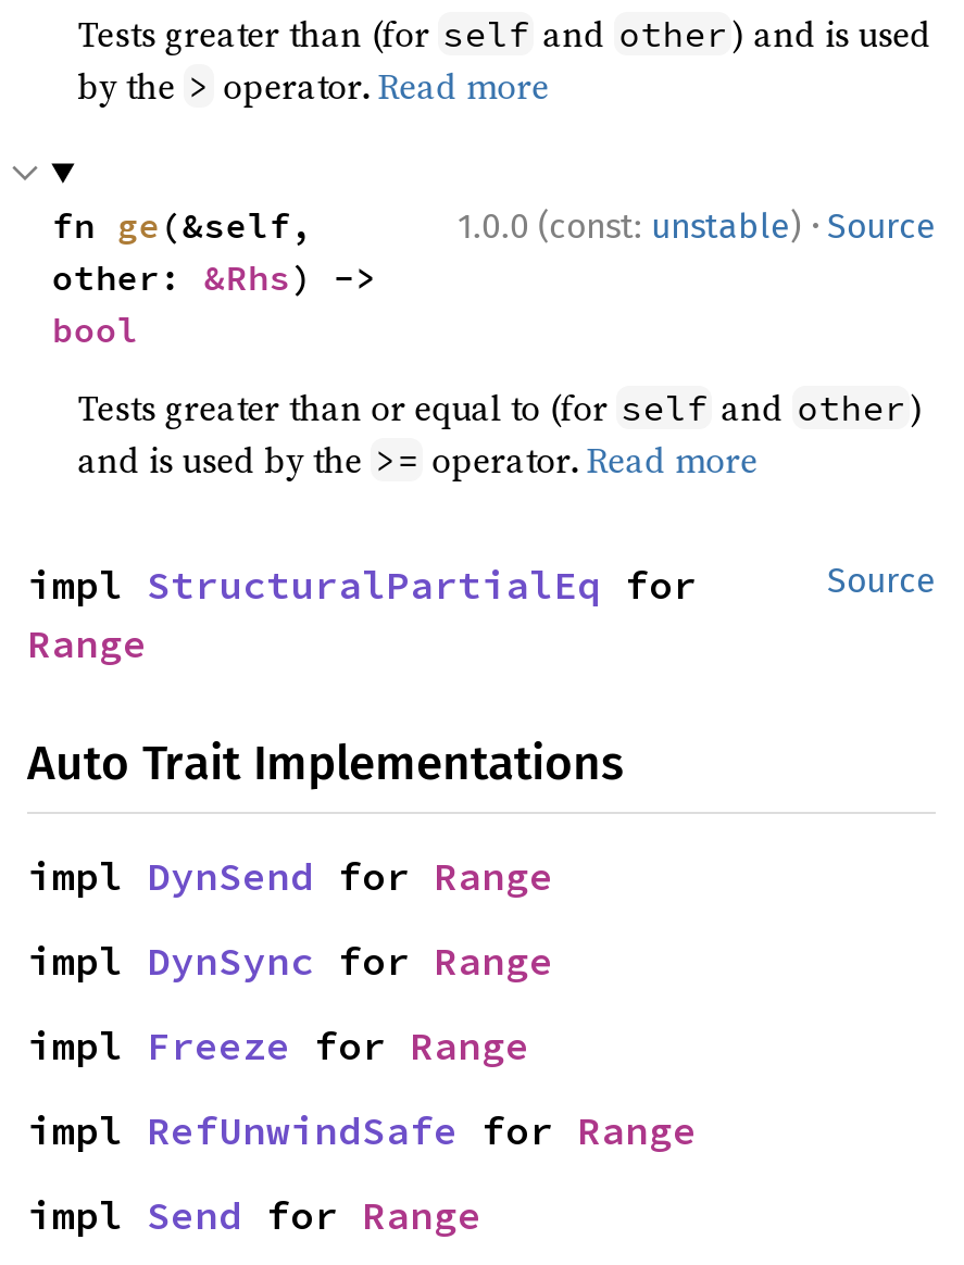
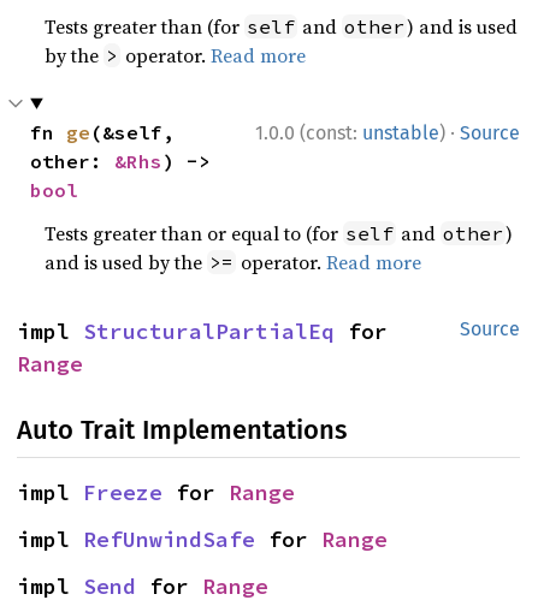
[27,850,553,985] impl DynSend for Range | impl DynSync for Range -> none

